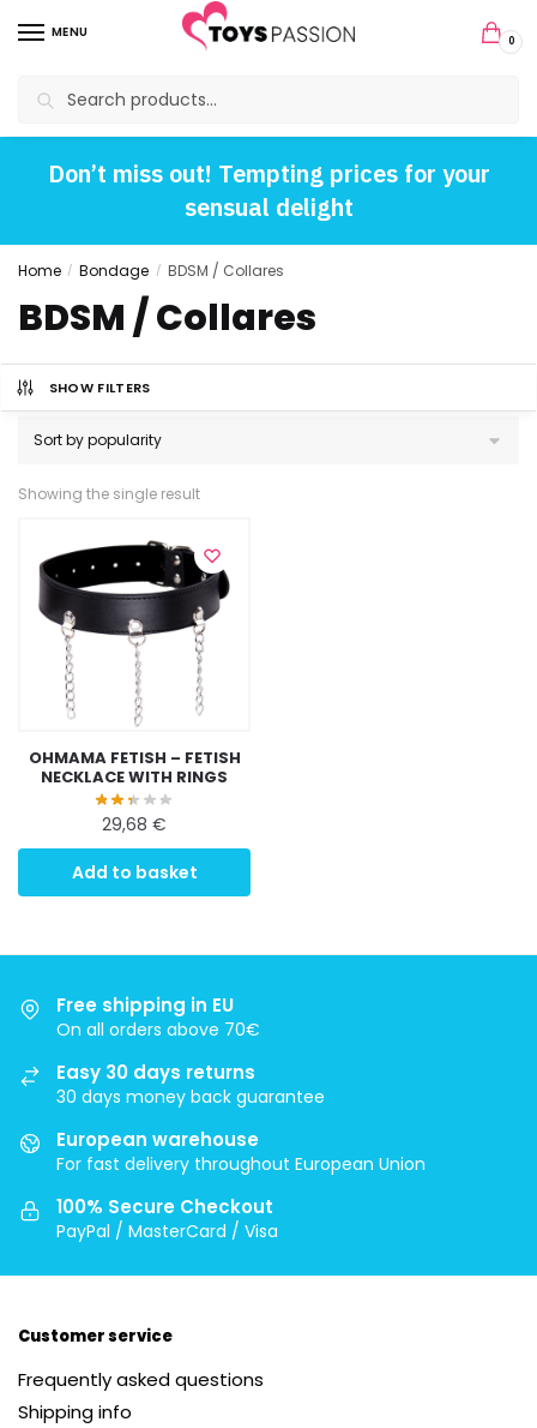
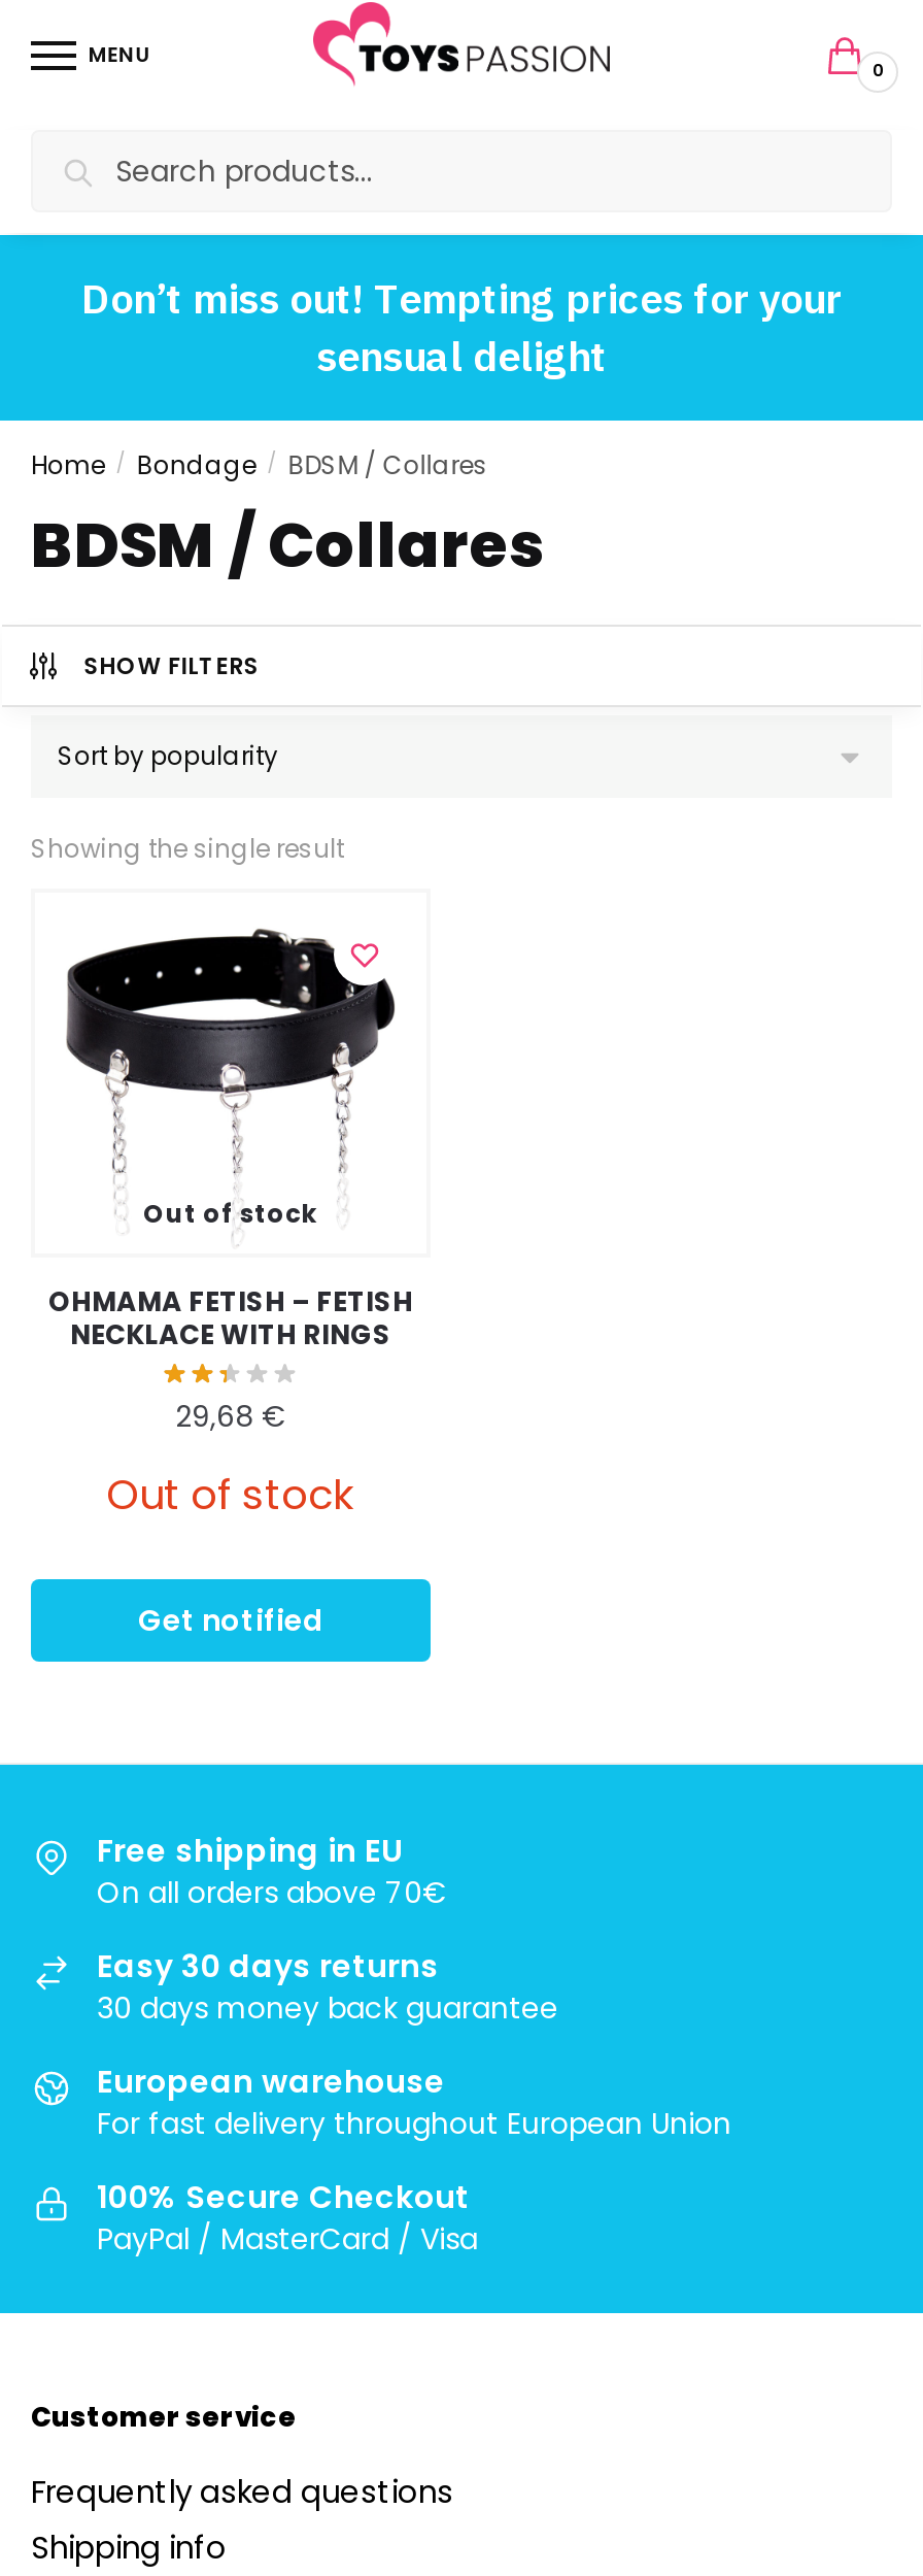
none -> [143,1196,318,1231] Out of stock
[71,861,197,885] Add to basket -> [106,1467,355,1642] Out of stock | Get notified

